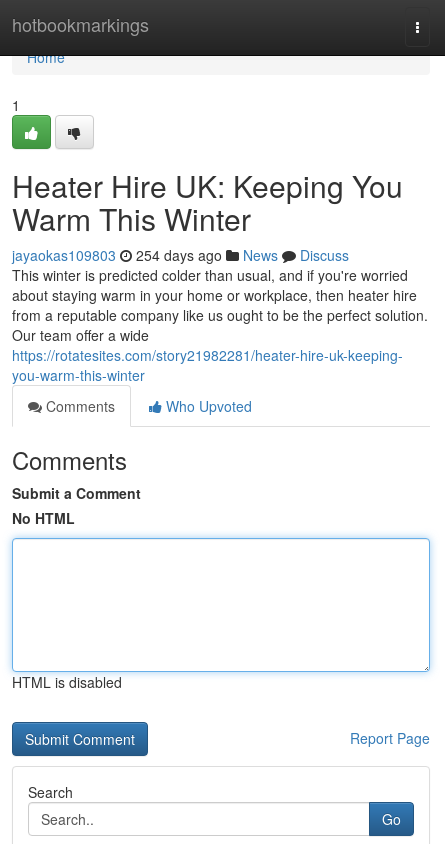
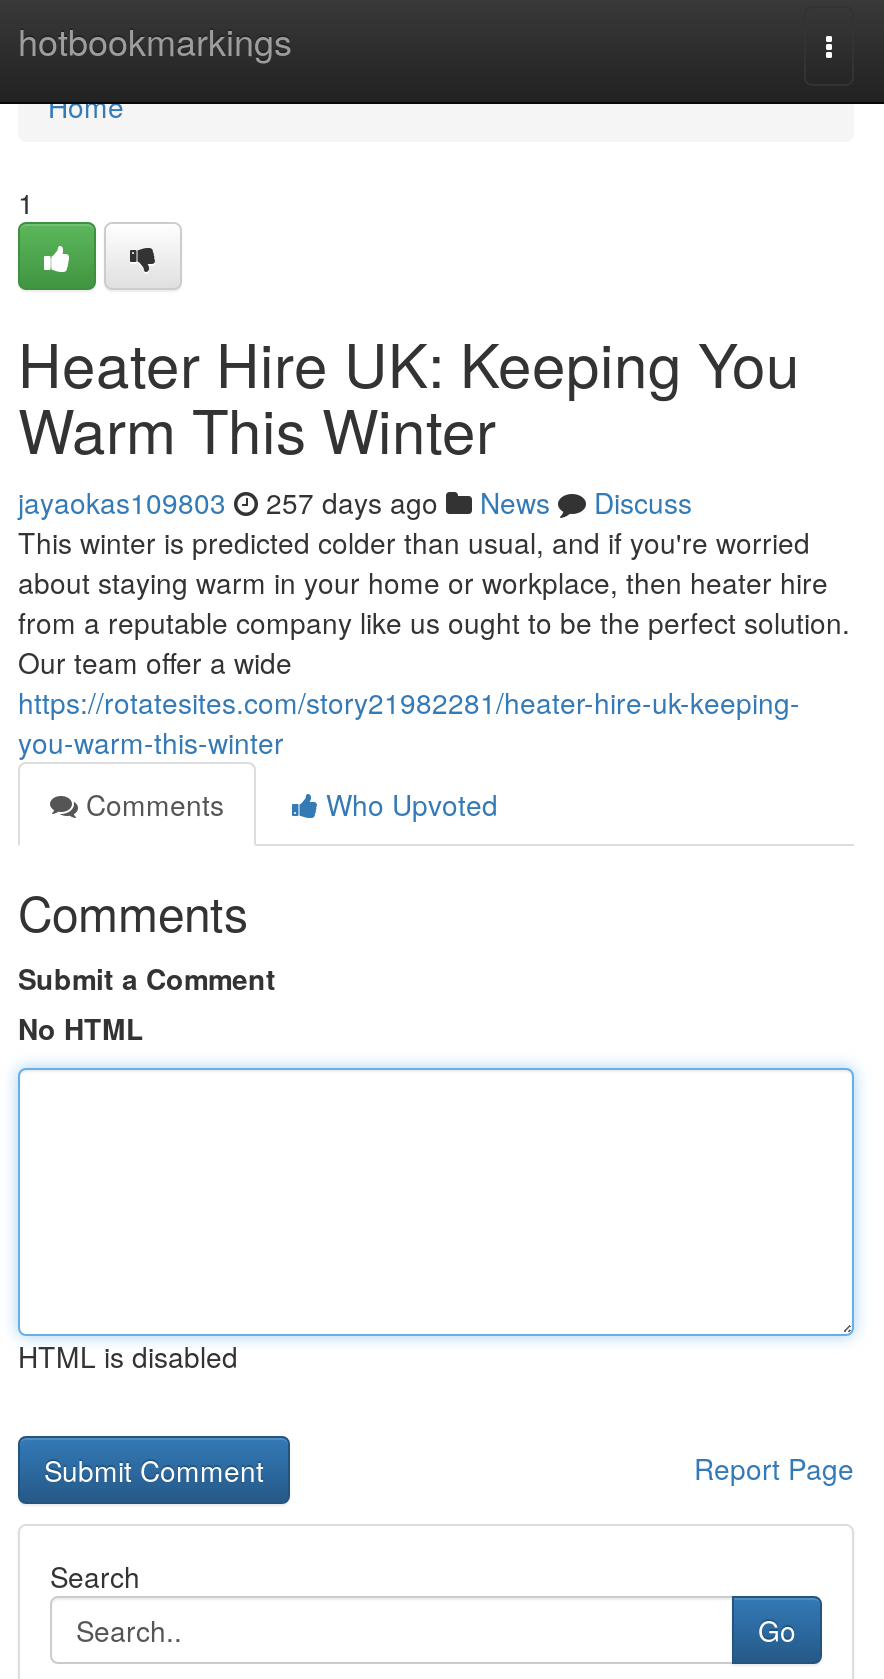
[12,245,349,265] jayaokas109803 254 days ago News Discuss -> [18,482,692,522] jayaokas109803 257 days ago News Discuss

